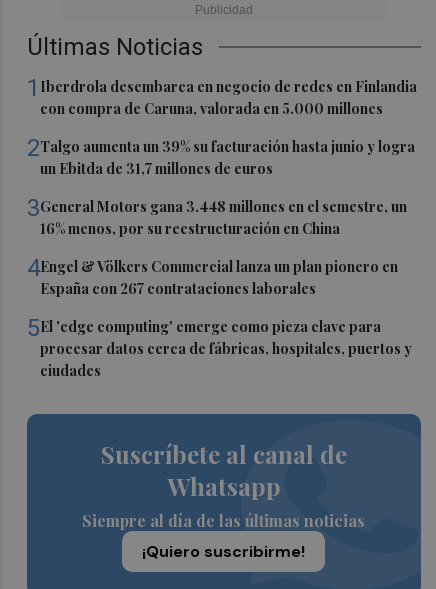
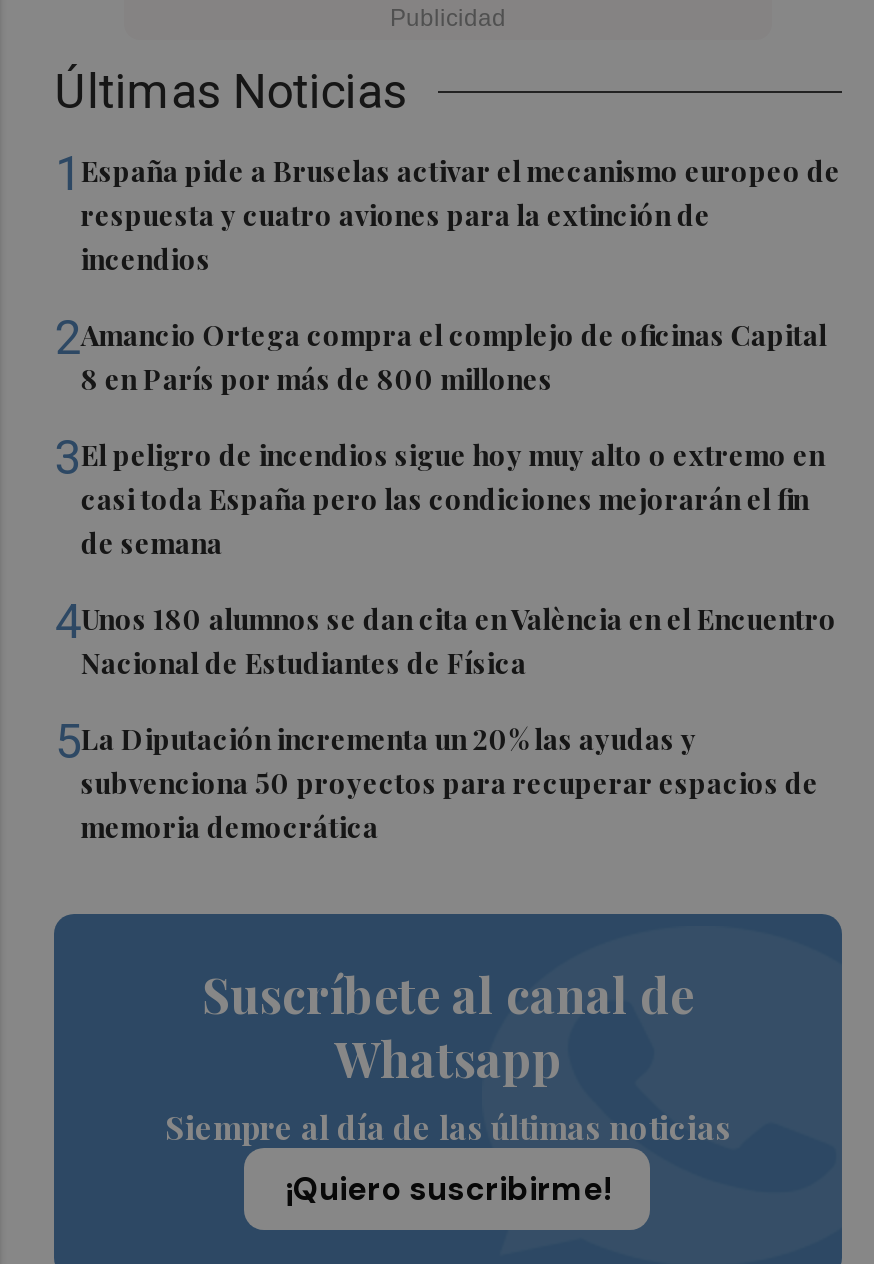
[27,74,417,118] 1 Iberdrola desembarca en negocio de redes en Finlandia | con compra de Caruna, valorada en 5.000 millones -> [55,146,841,278] 1 España pide a Bruselas activar el mecanismo europeo de | respuesta y cuatro aviones para la extinción de | incendios
[27,134,415,178] 2Talgo aumenta un 39% su facturación hasta junio y logra | un Ebitda de 31,7 millones de euros -> [55,310,827,398] 2Amancio Ortega compra el complejo de oficinas Capital | 8 en París por más de 800 millones
[27,194,407,238] 3General Motors gana 3.448 millones en el semestre, un | 16% menos, por su reestructuración en China -> [55,430,825,562] 3El peligro de incendios sigue hoy muy alto o extremo en | casi toda España pero las condiciones mejorarán el fin | de semana
[27,254,398,298] 4Engel & Völkers Commercial lanza un plan pionero en | España con 267 contrataciones laborales -> [55,594,837,682] 4Unos 180 alumnos se dan cita en València en el Encuentro | Nacional de Estudiantes de Física
[27,314,412,380] 5El 'edge computing' emerge como pieza clave para | procesar datos cerca de fábricas, hospitales, puertos y | ciudades -> [55,714,819,846] 5La Diputación incrementa un 20% las ayudas y | subvenciona 50 proyectos para recuperar espacios de | memoria democrática

